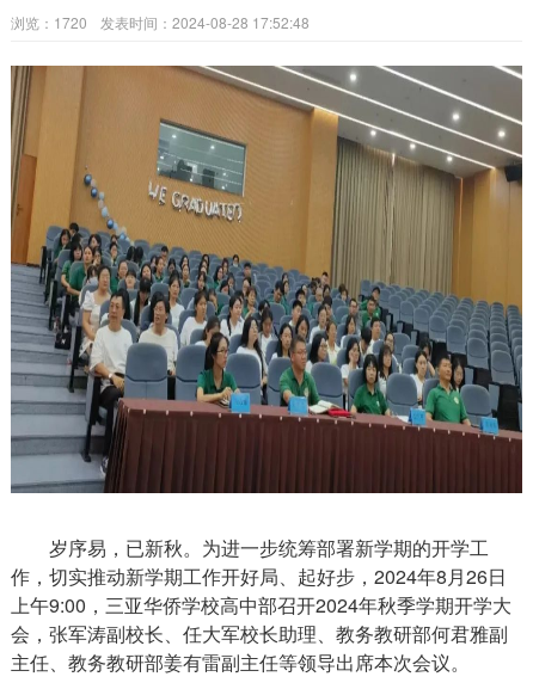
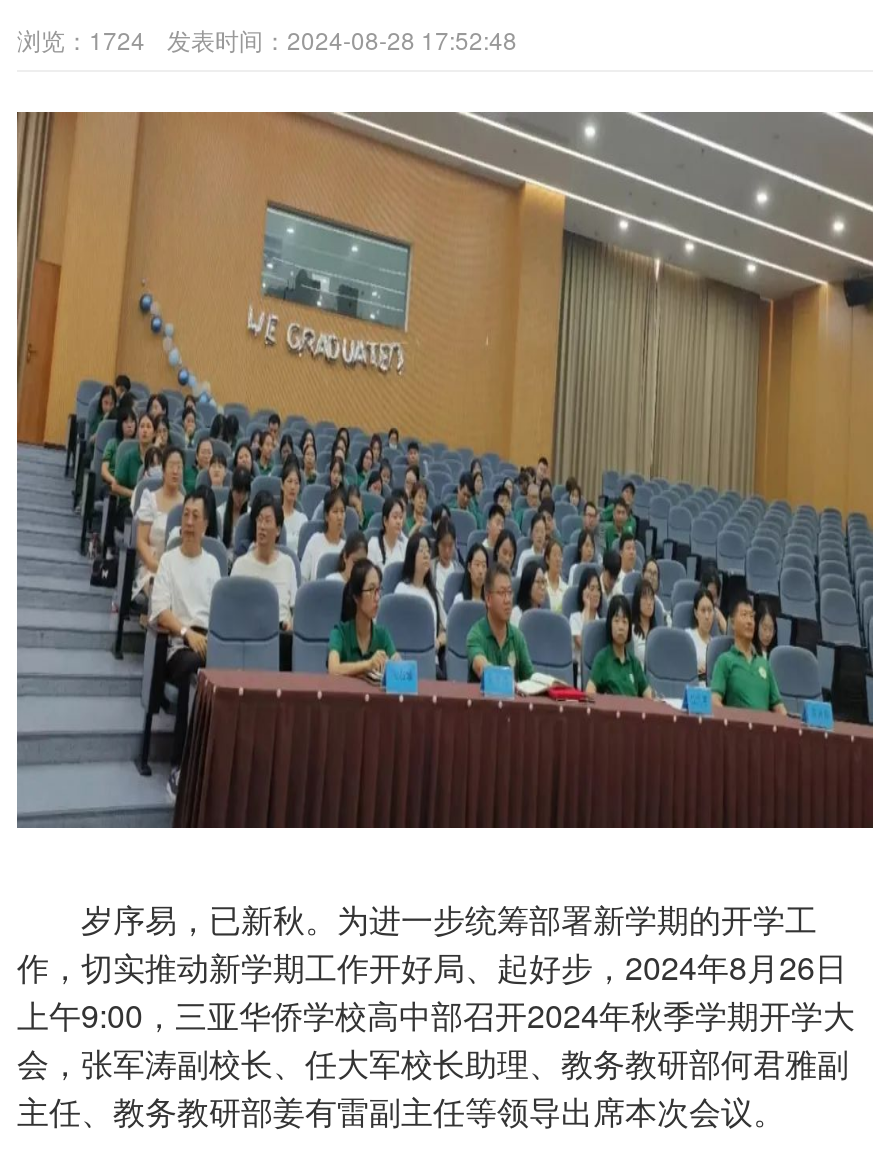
[11,12,310,32] 浏览：1720 发表时间：2024-08-28 17:52:48 -> [17,22,517,56] 浏览：1724 发表时间：2024-08-28 17:52:48

